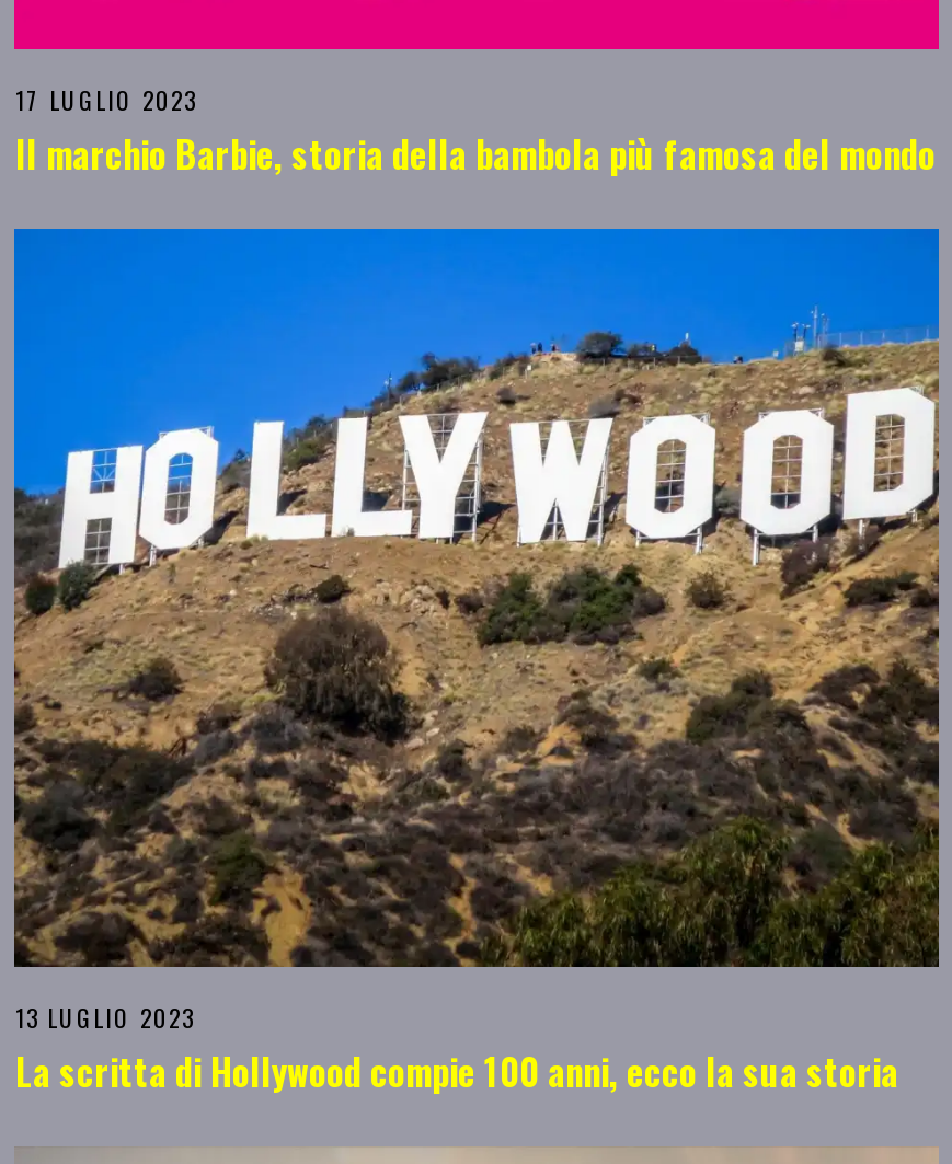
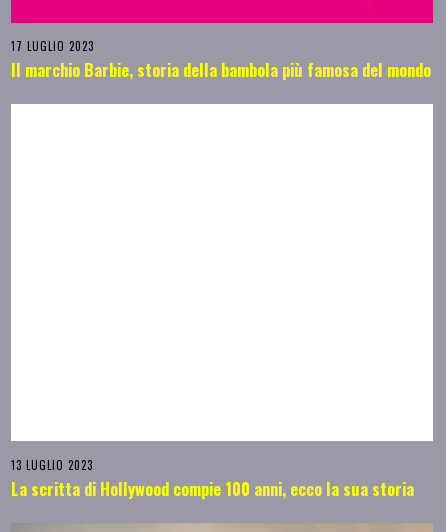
[12,226,941,970] [image] -> none

